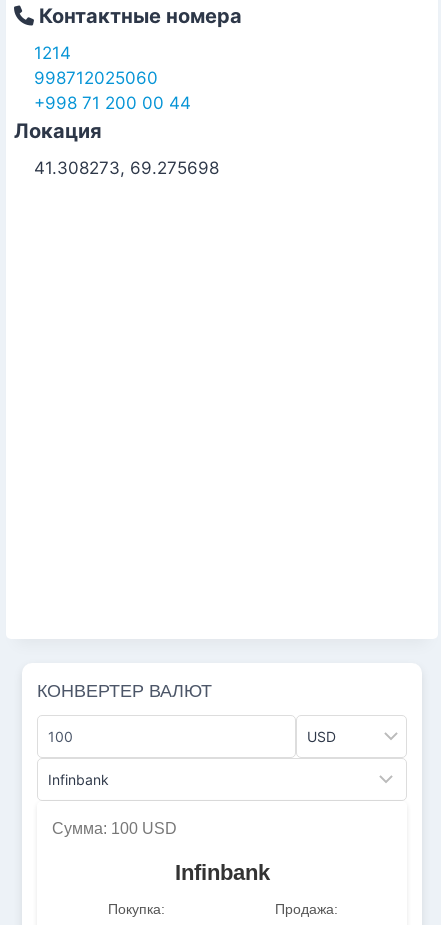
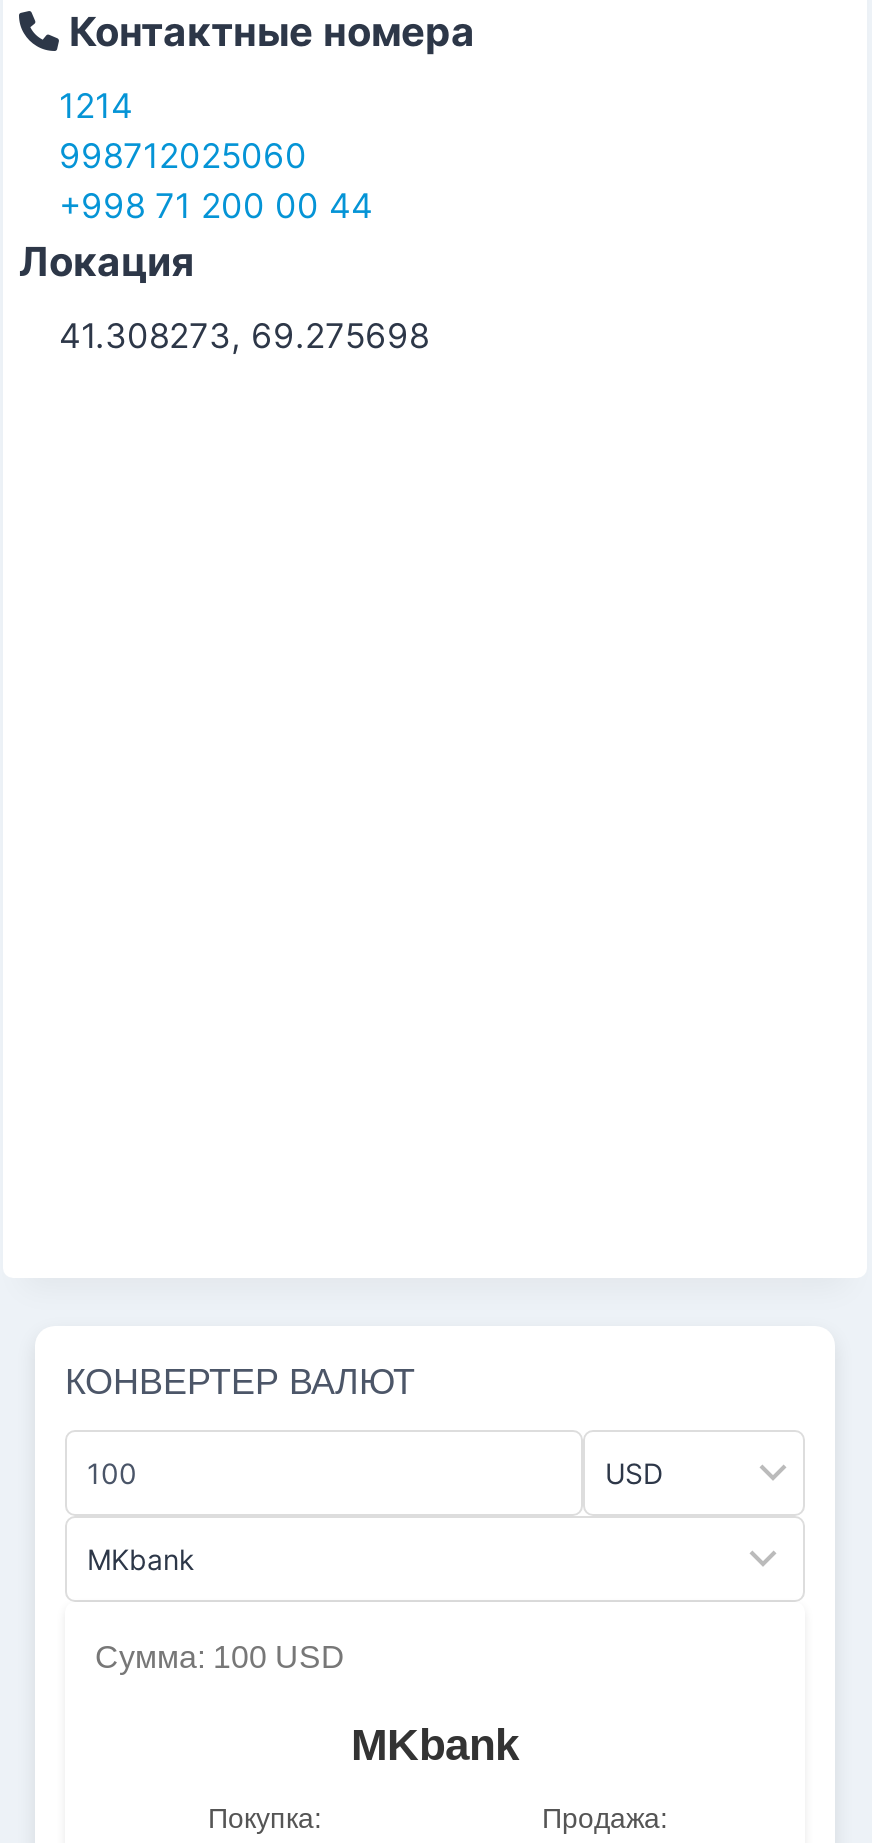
[174,860,269,885] Infinbank -> [351,1720,519,1770] MKbank

